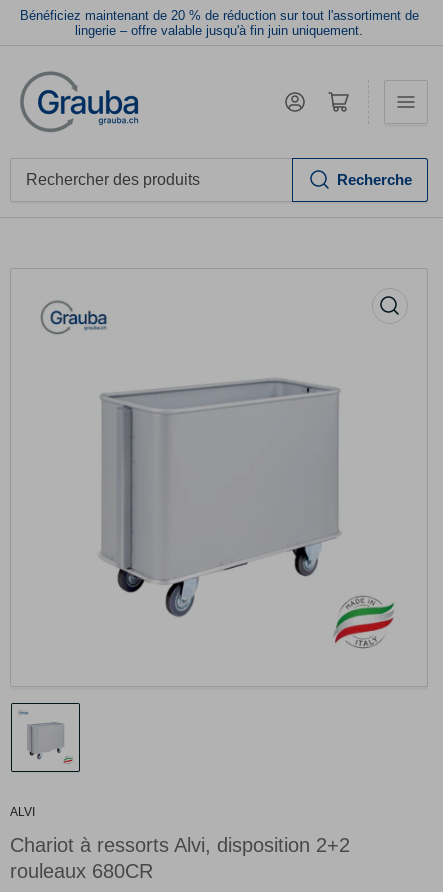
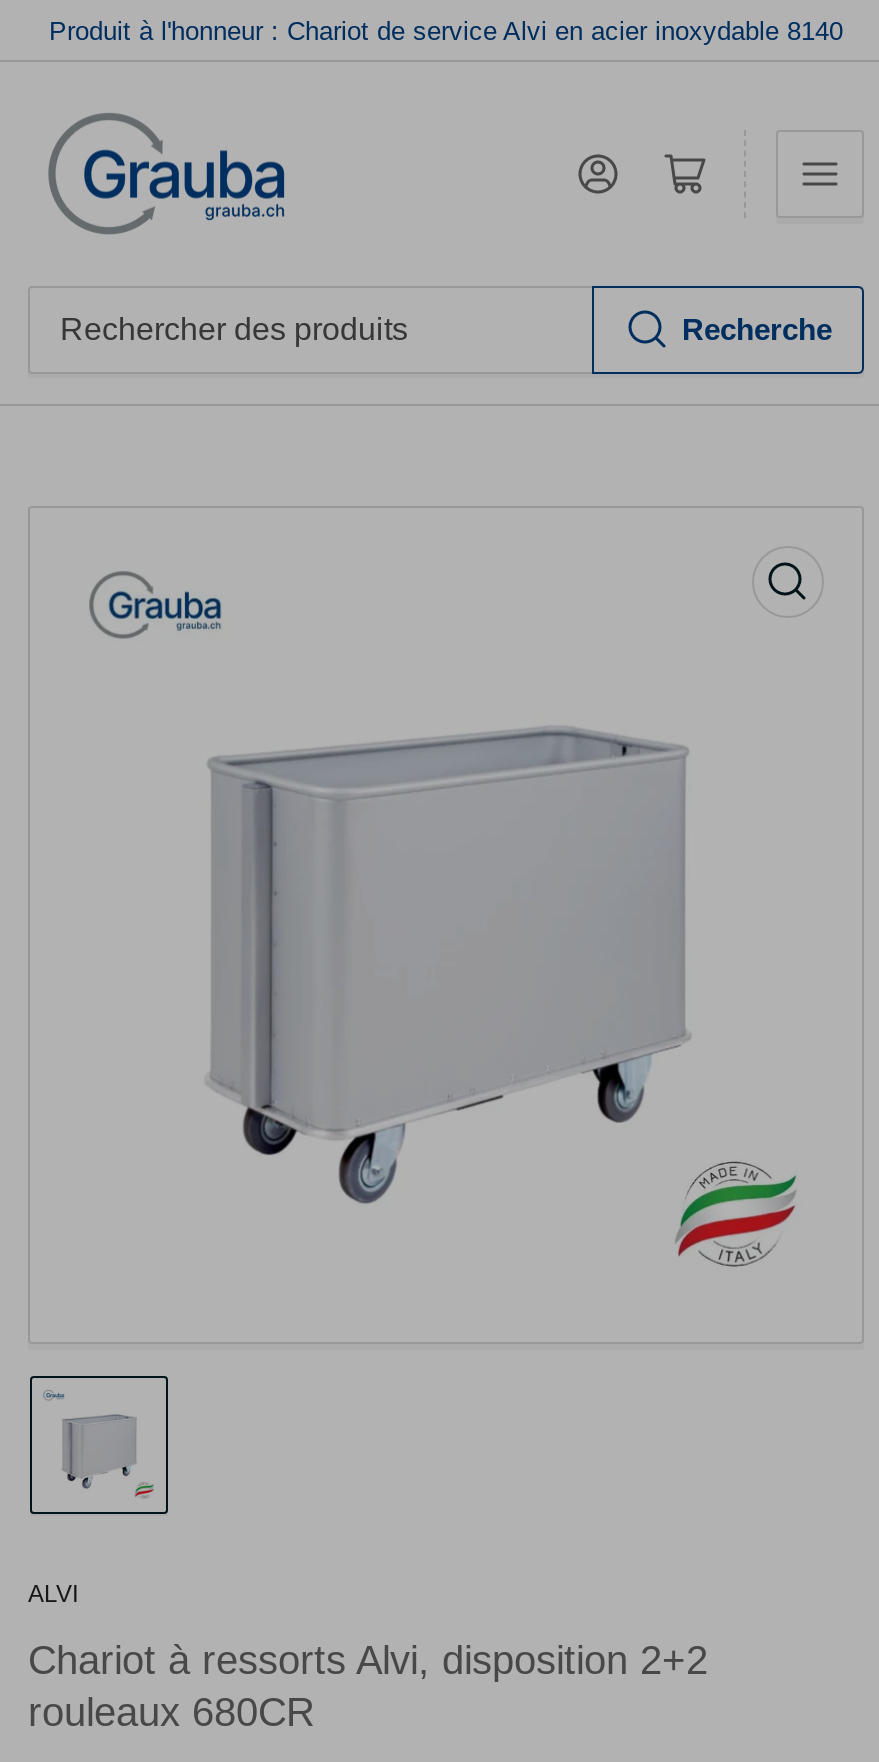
[19,7,418,37] Bénéficiez maintenant de 20 % de réduction sur tout l'assortiment de | lingerie – offre valable jusqu'à fin juin uniquement. -> [49,15,843,45] Produit à l'honneur : Chariot de service Alvi en acier inoxydable 8140

